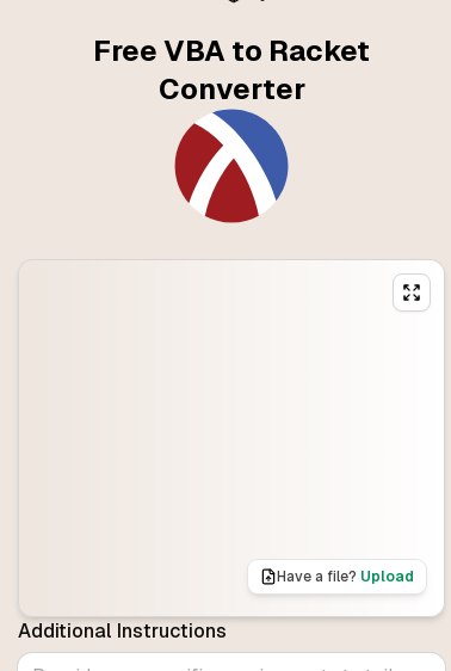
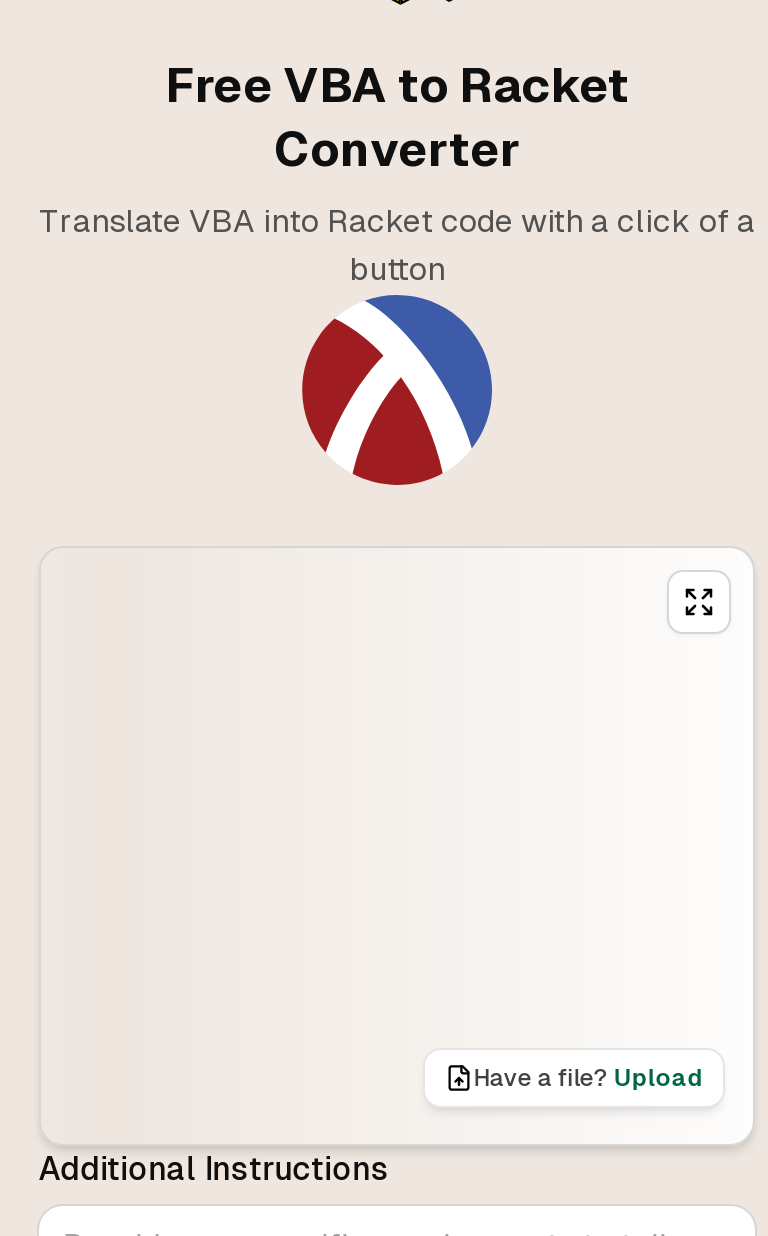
none -> [39,202,755,288] Translate VBA into Racket code with a click of a | button

